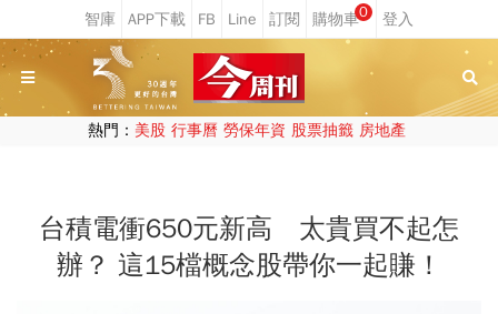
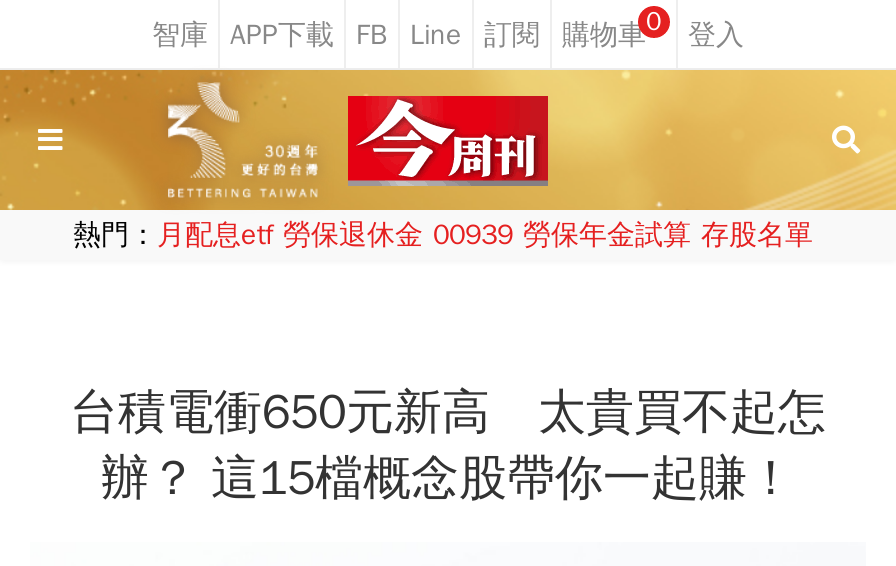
[87,121,405,140] 熱門：美股 行事曆 勞保年資 股票抽籤 房地產 -> [73,218,813,252] 熱門：月配息etf 勞保退休金 00939 勞保年金試算 存股名單

